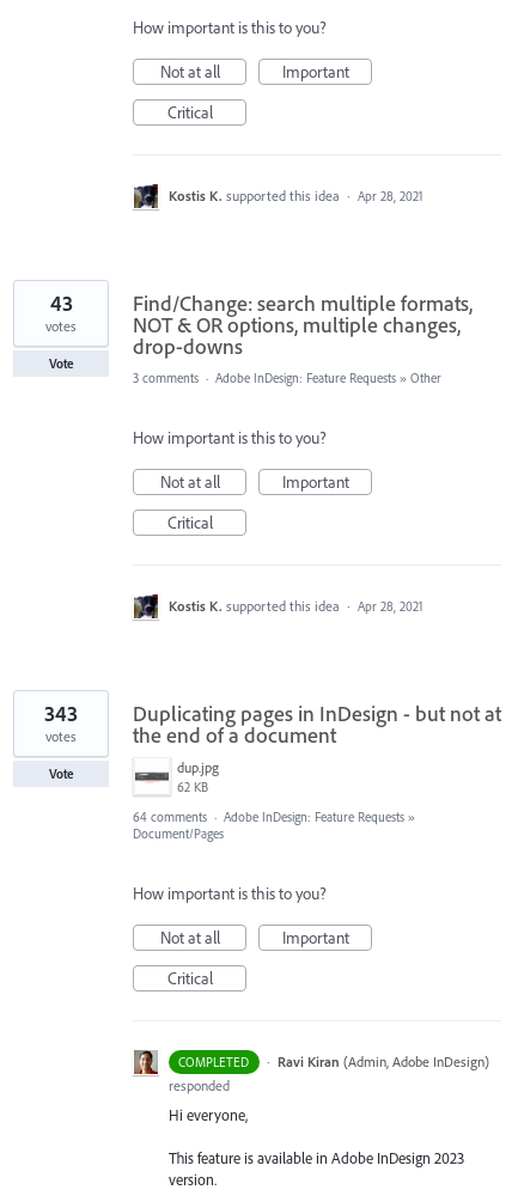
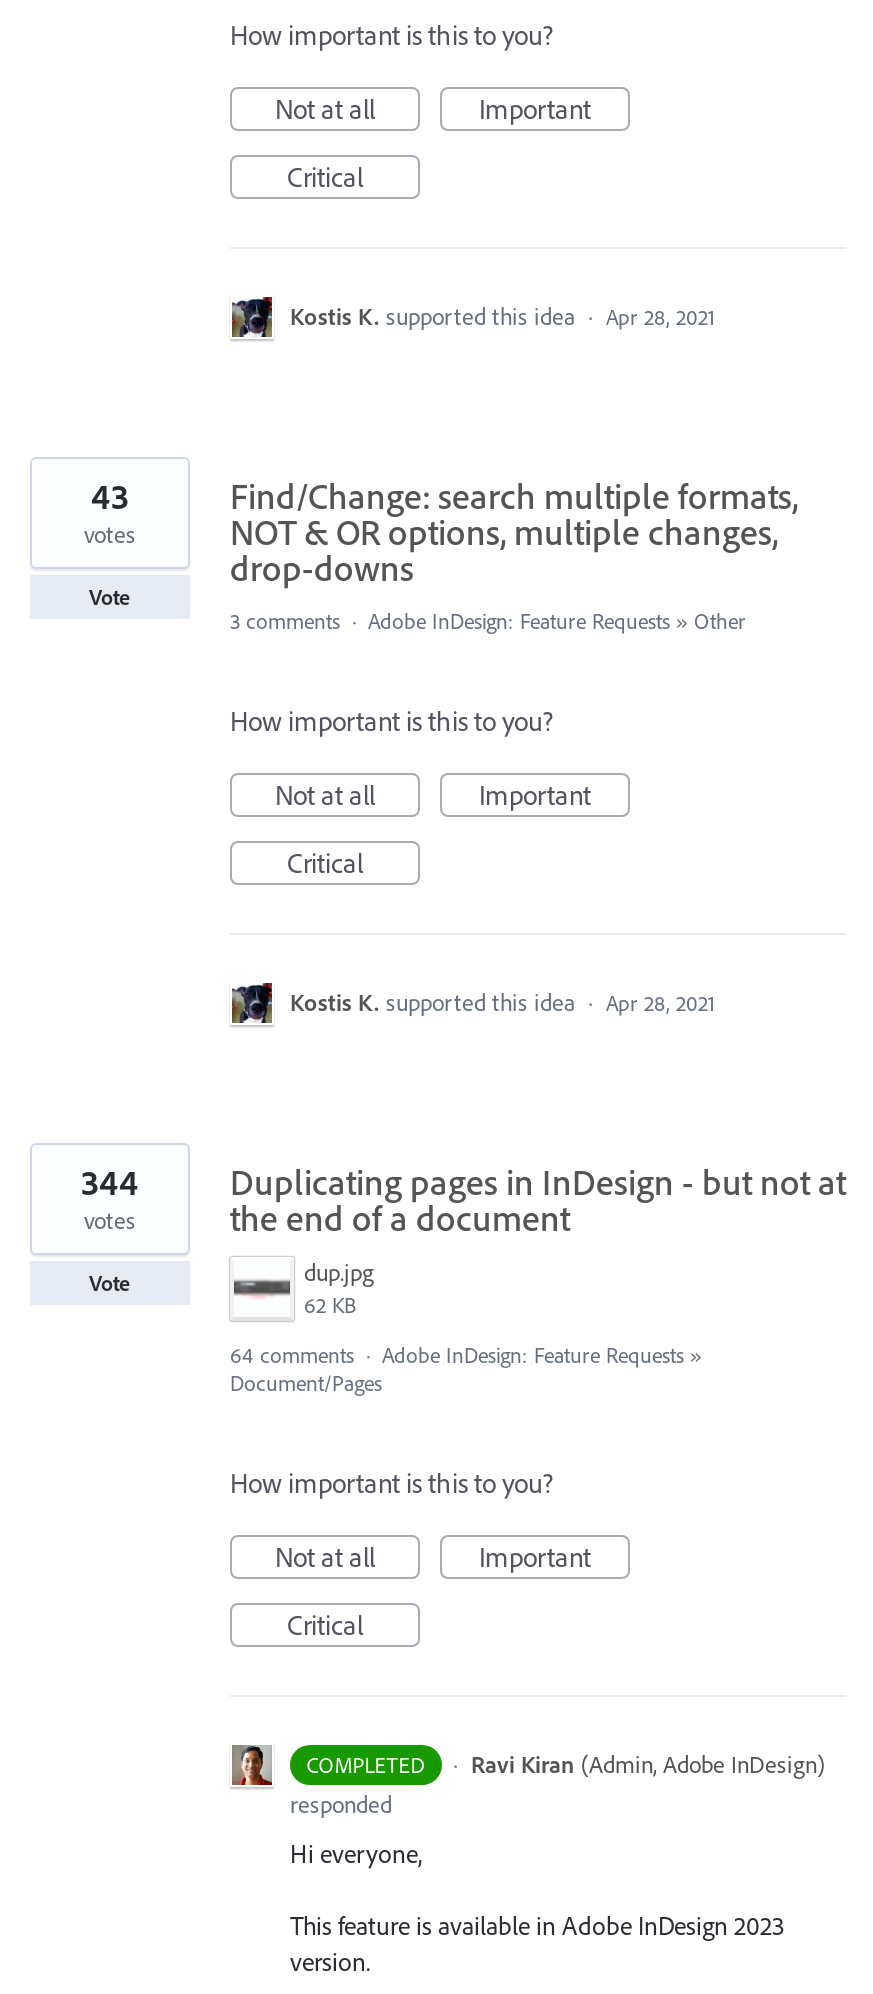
[44,700,501,727] 343 Duplicating pages in InDesign - but not at -> [81,1159,846,1205] 344 Duplicating pages in InDesign - but not at

